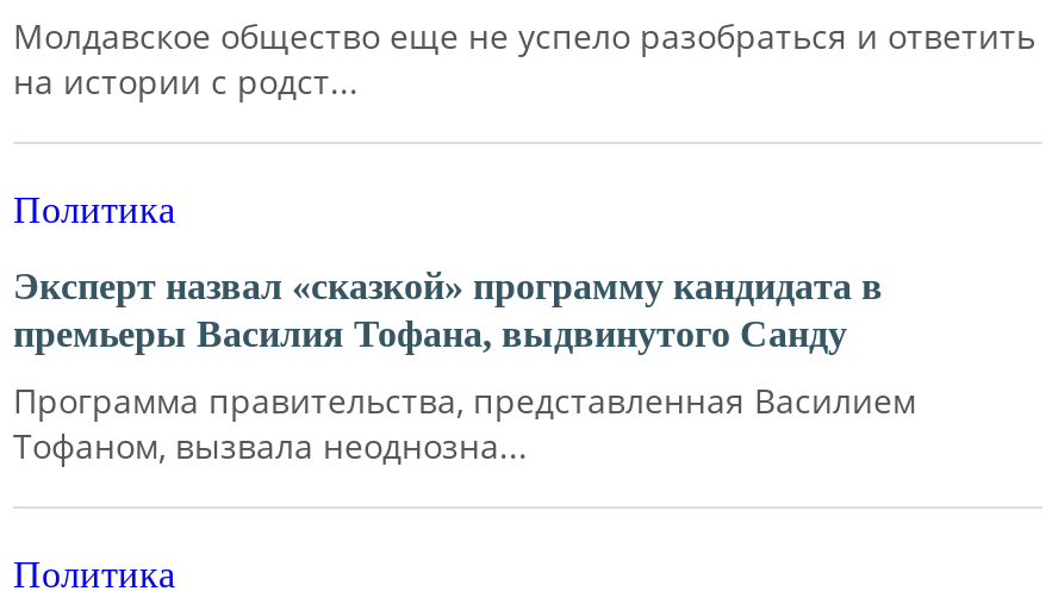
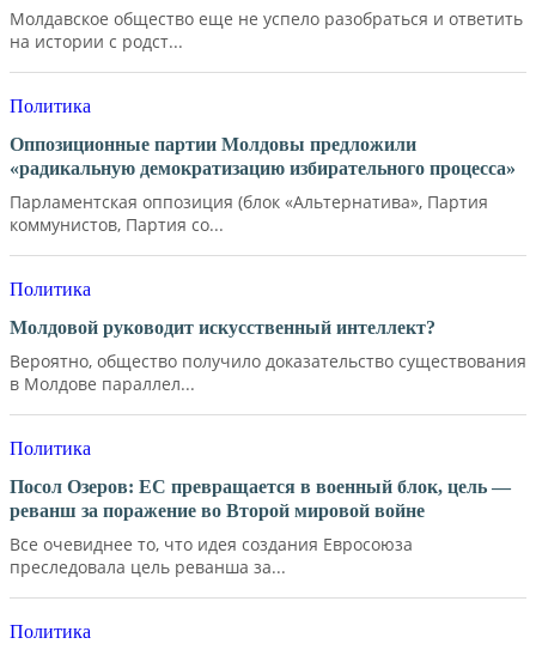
[13,266,916,468] Эксперт назвал «сказкой» программу кандидата в | премьеры Василия Тофана, выдвинутого Санду | Программа правительства, представленная Василием | Тофаном, вызвала неоднозна... -> [10,134,526,578] Оппозиционные партии Молдовы предложили | «радикальную демократизацию избирательного процесса» | Парламентская оппозиция (блок «Альтернатива», Партия | коммунистов, Партия со... | Политика | Молдовой руководит искусственный интеллект? | Вероятно, общество получило доказательство существования | в Молдове параллел... | Политика | Посол Озеров: ЕС превращается в военный блок, цель — | реванш за поражение во Второй мировой войне | Все очевиднее то, что идея создания Евросоюза | преследовала цель реванша за...

